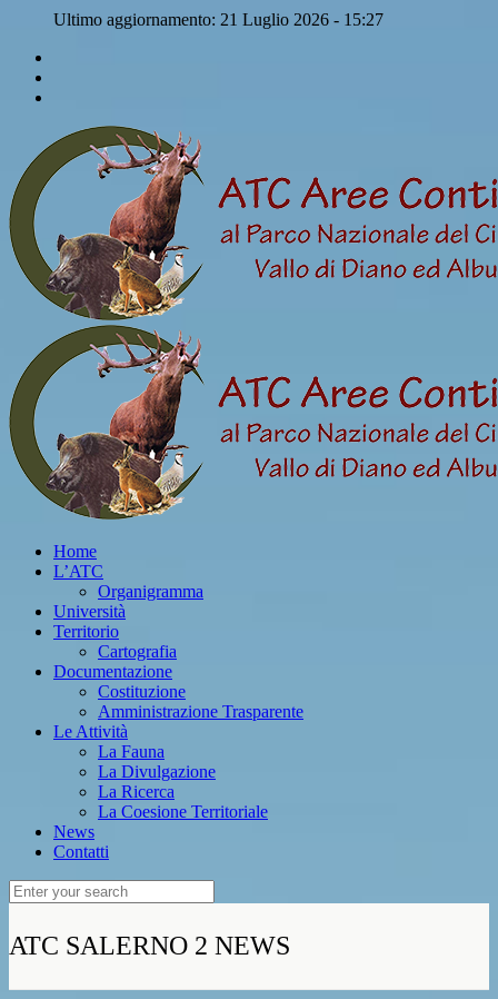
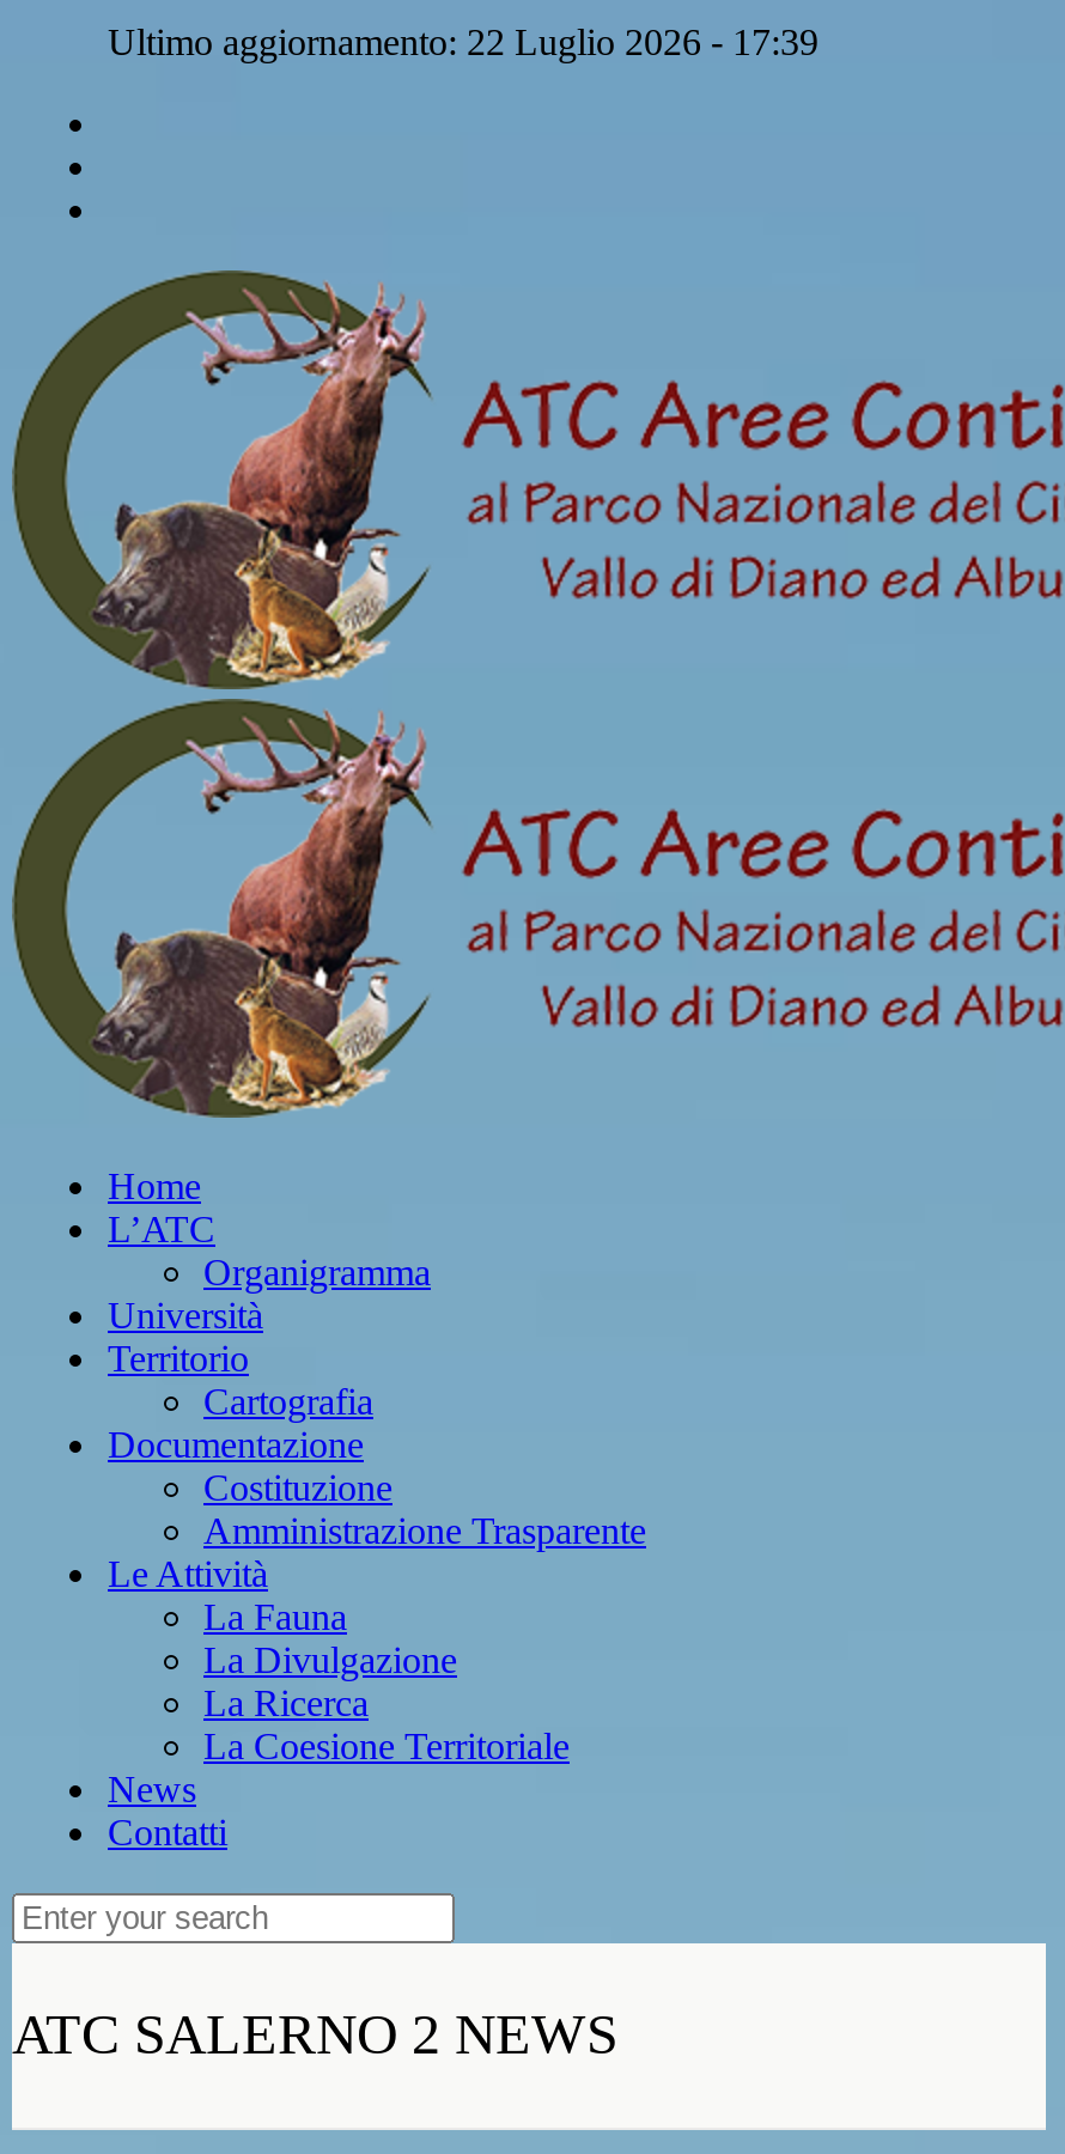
[53,10,384,29] Ultimo aggiornamento: 21 Luglio 2026 - 15:27 -> [108,22,818,62] Ultimo aggiornamento: 22 Luglio 2026 - 17:39

